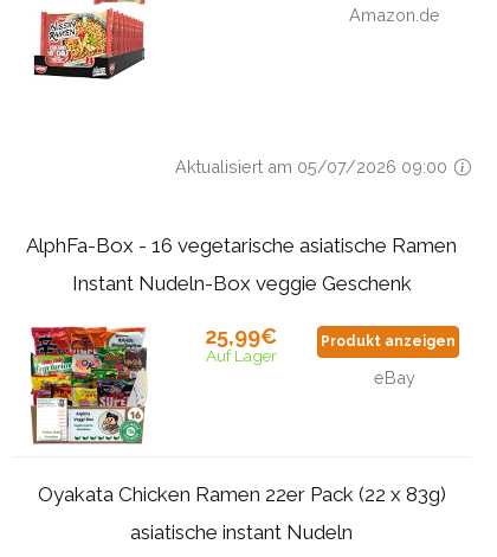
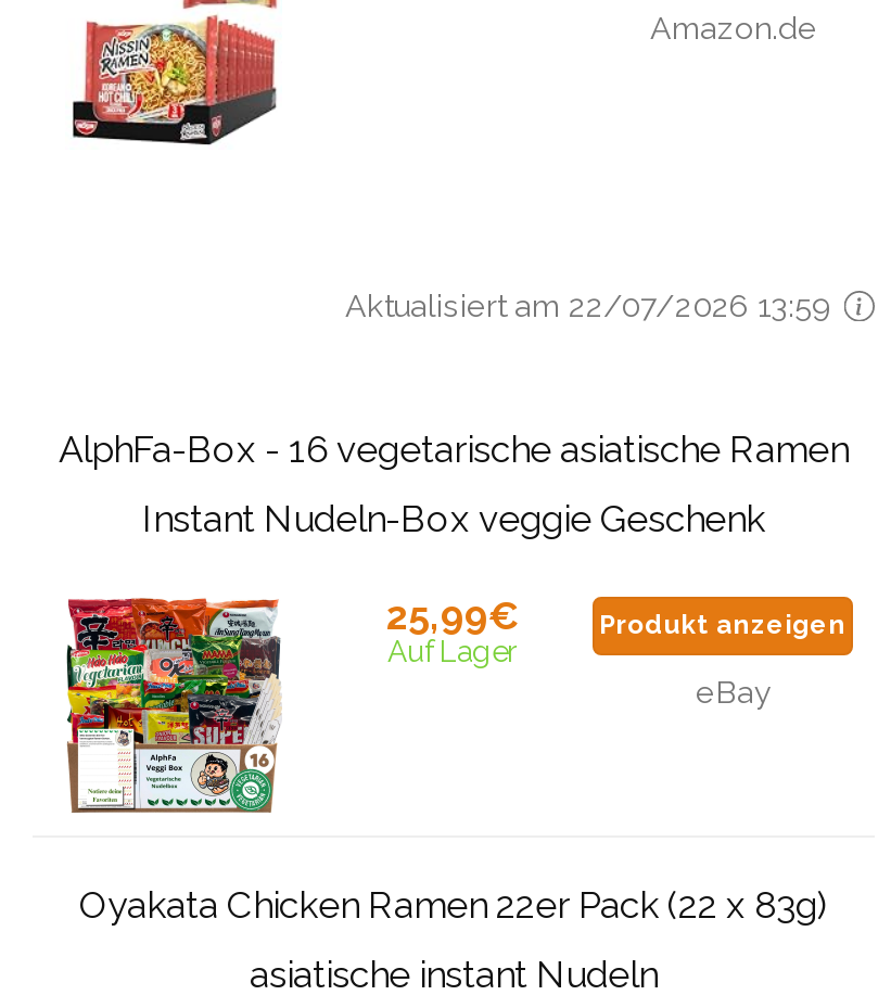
[175,156,452,177] Aktualisiert am 05/07/2026 09:00 -> [345,286,840,323] Aktualisiert am 22/07/2026 13:59

